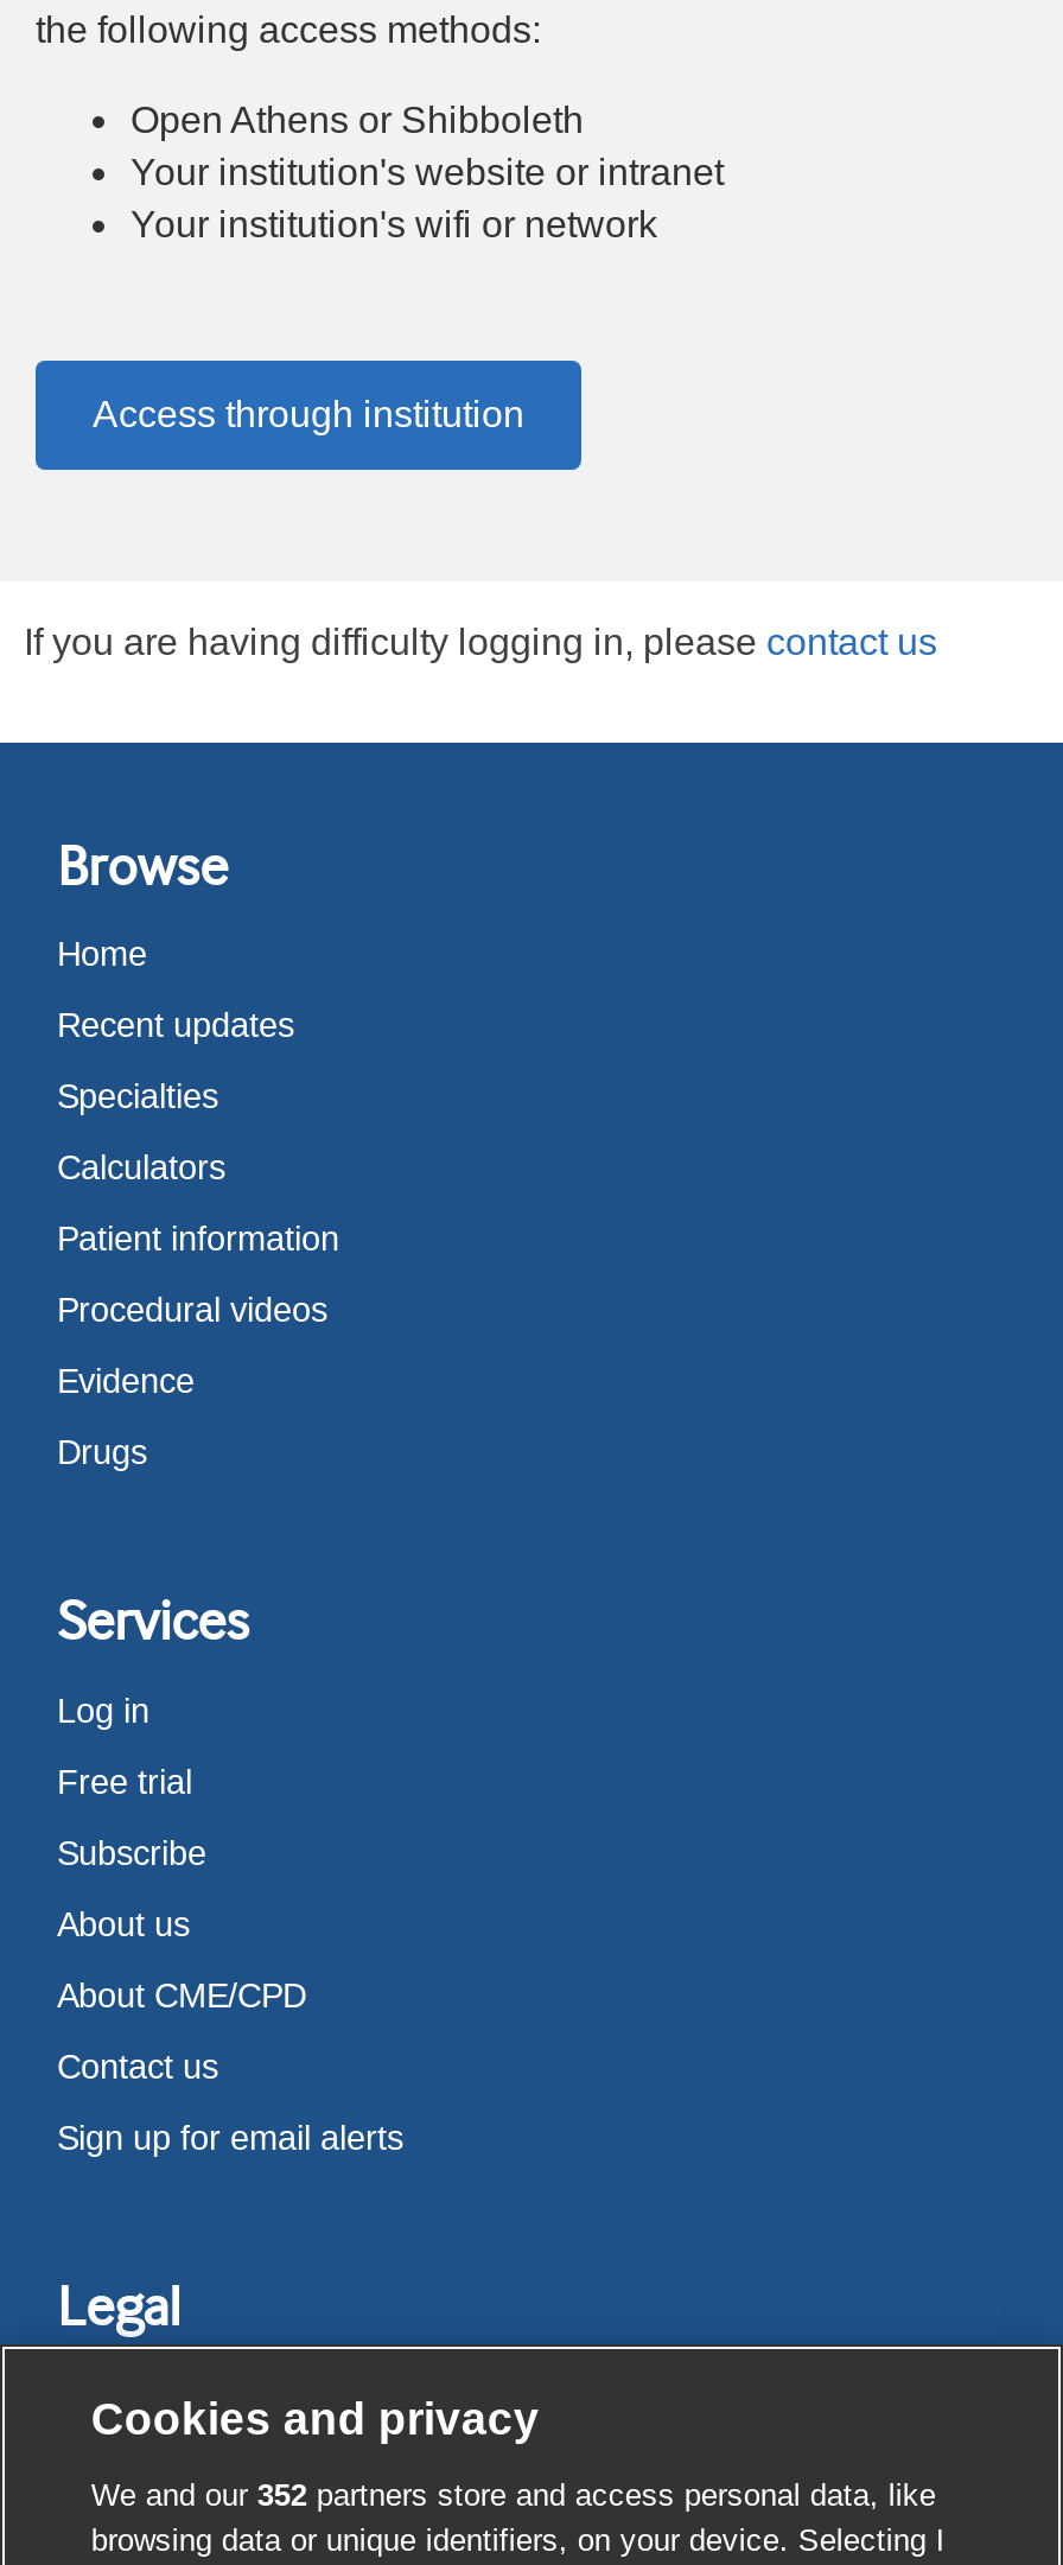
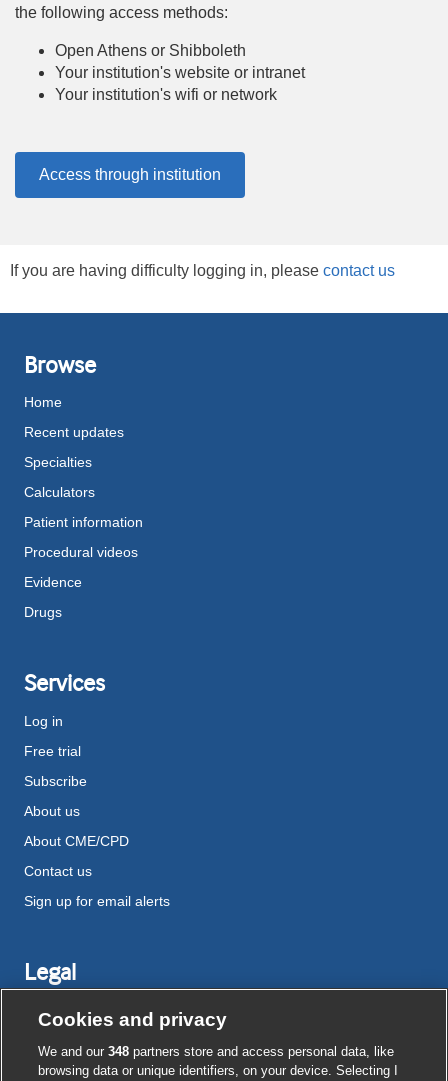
[91,2477,936,2513] We and our 352 partners store and access personal data, like -> [38,1044,394,1059] We and our 348 partners store and access personal data, like

